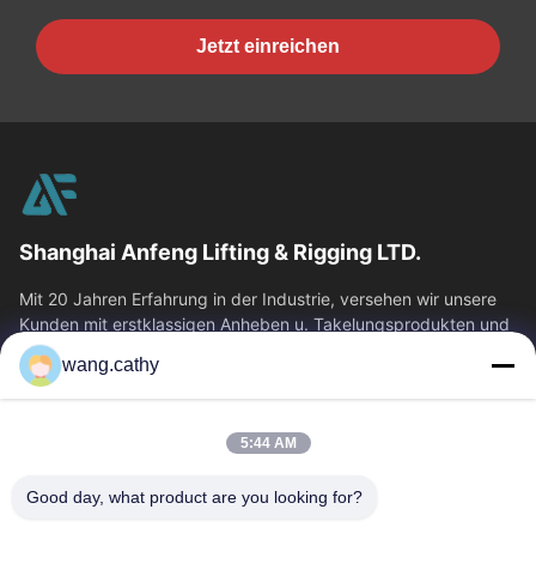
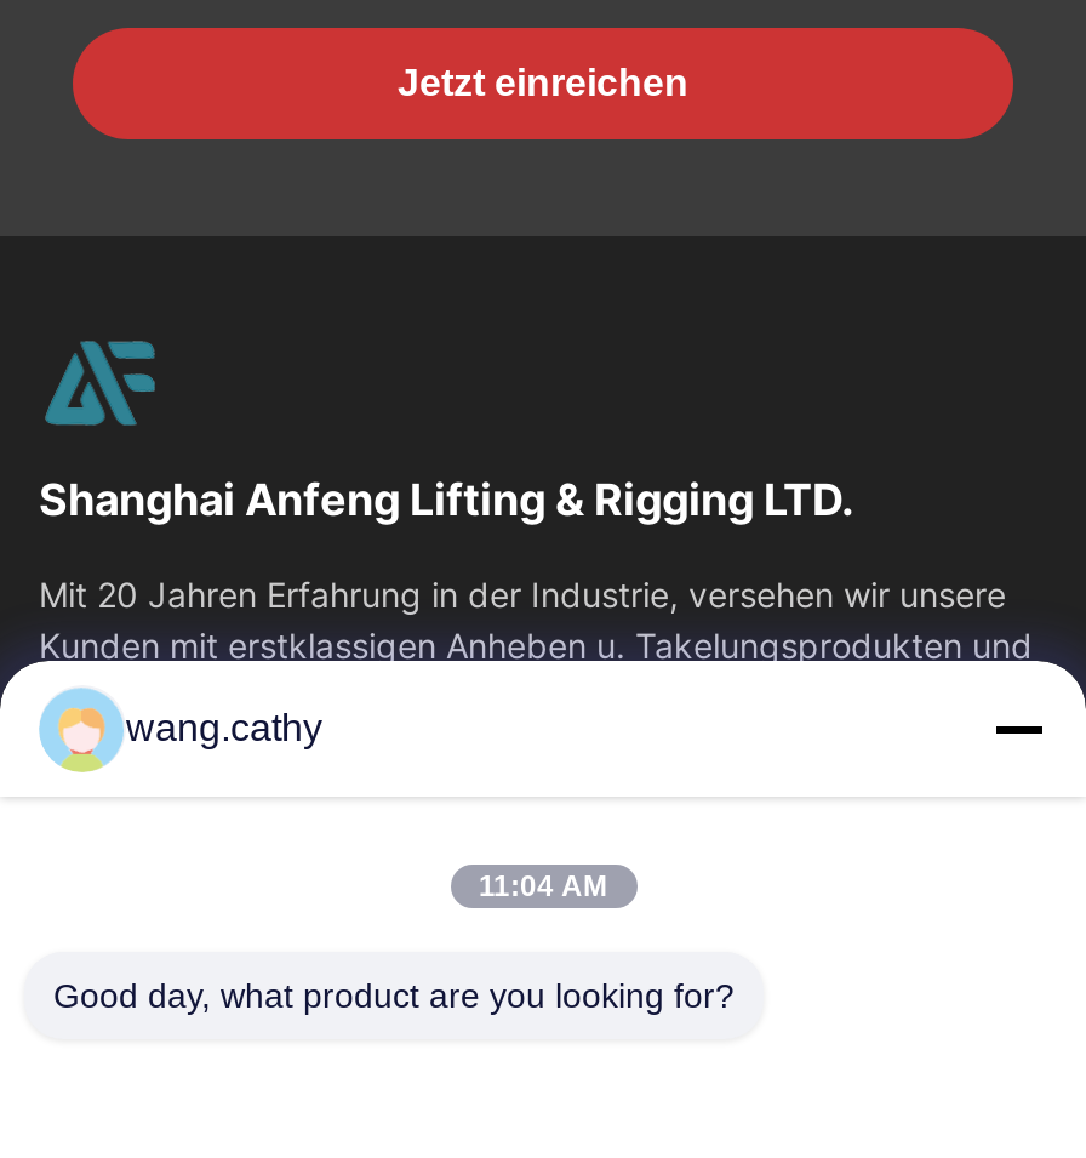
[240,435,296,451] 5:44 AM -> [479,869,607,903] 11:04 AM

